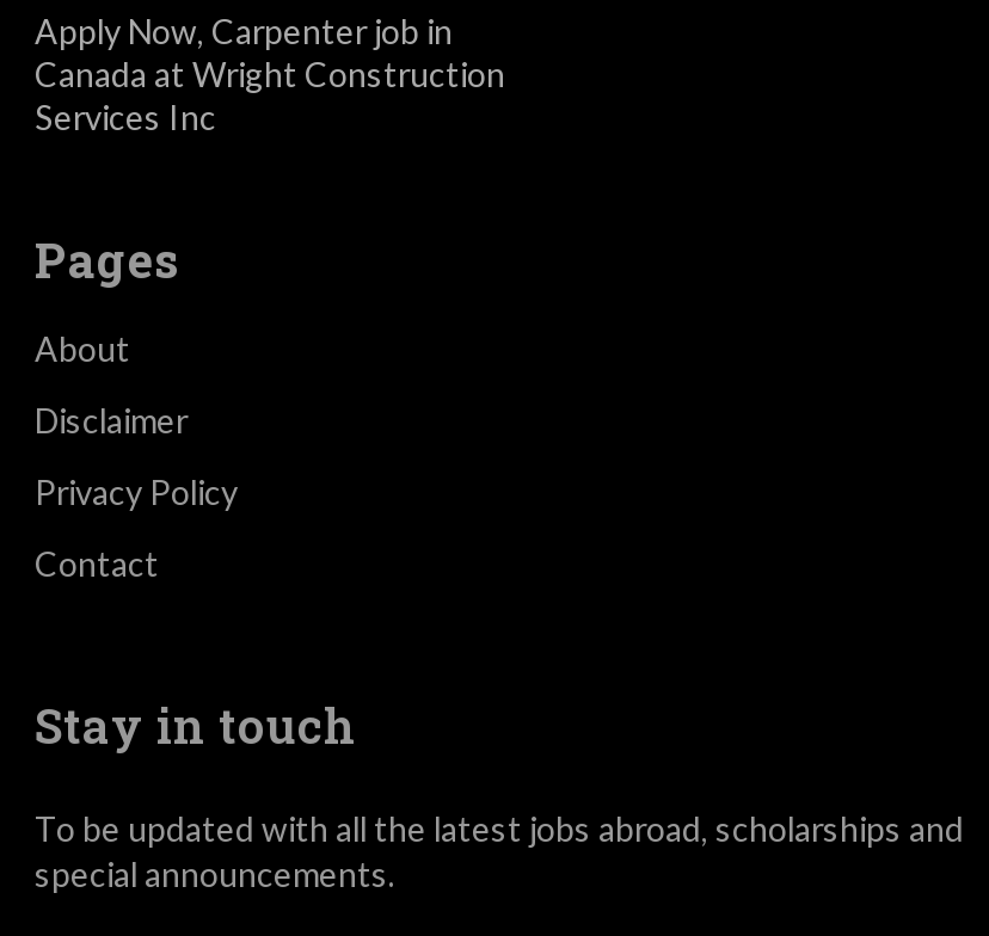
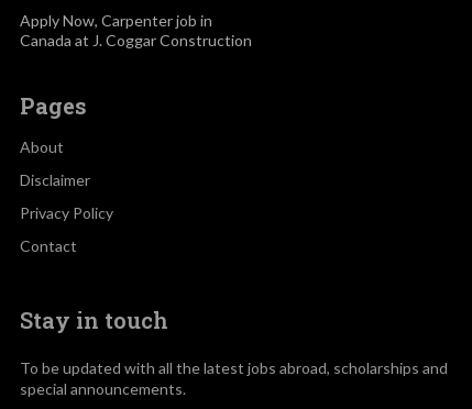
[35,54,505,137] Canada at Wright Construction | Services Inc -> [20,31,252,49] Canada at J. Coggar Construction

